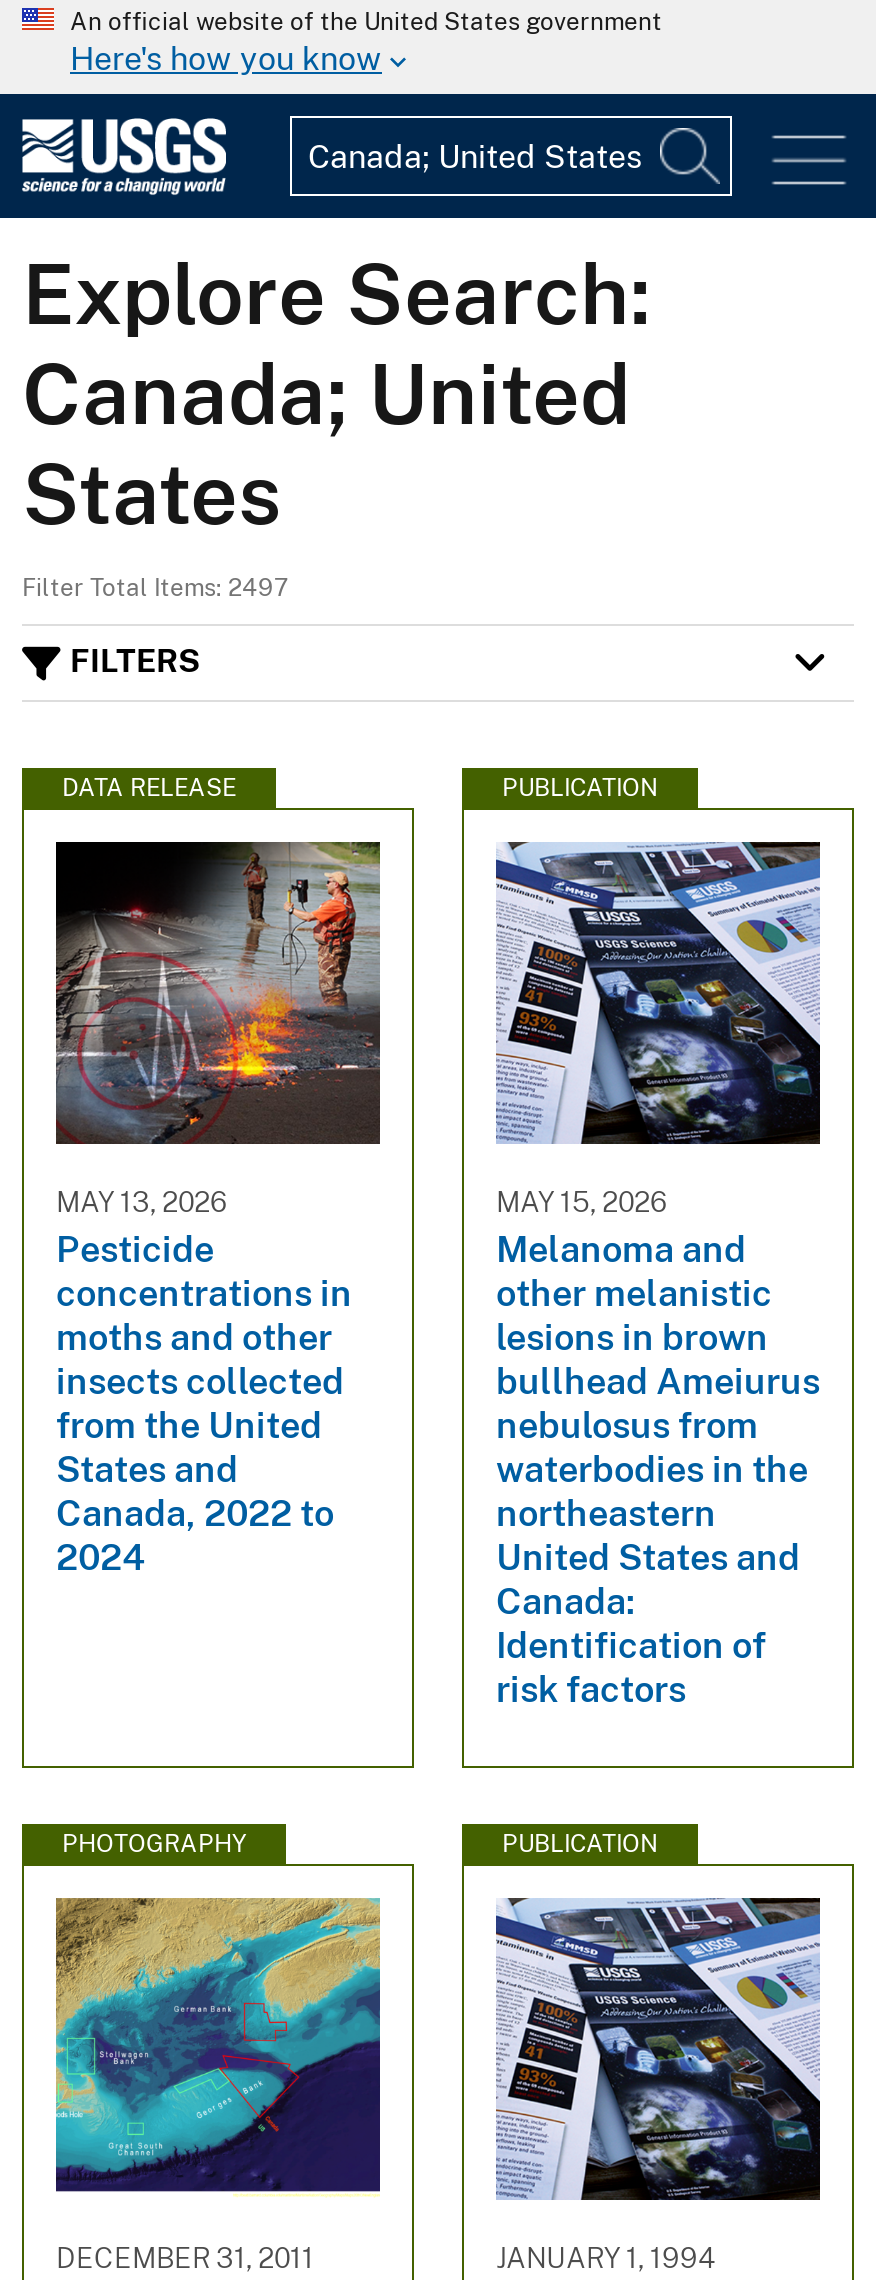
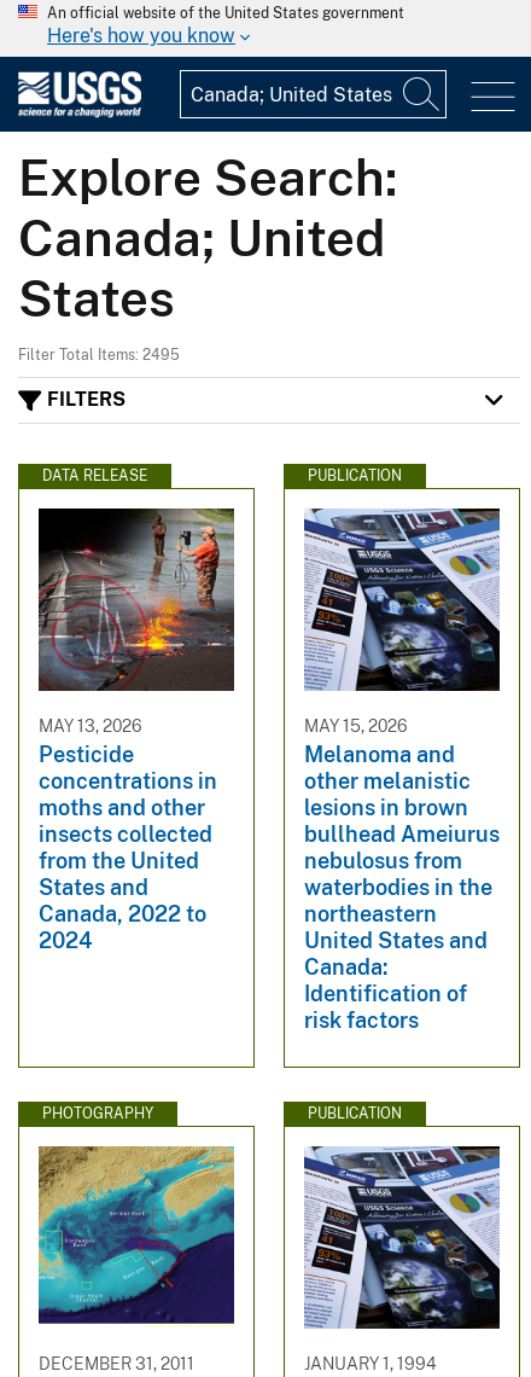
[22,574,288,602] Filter Total Items: 2497 -> [18,347,180,364] Filter Total Items: 2495

